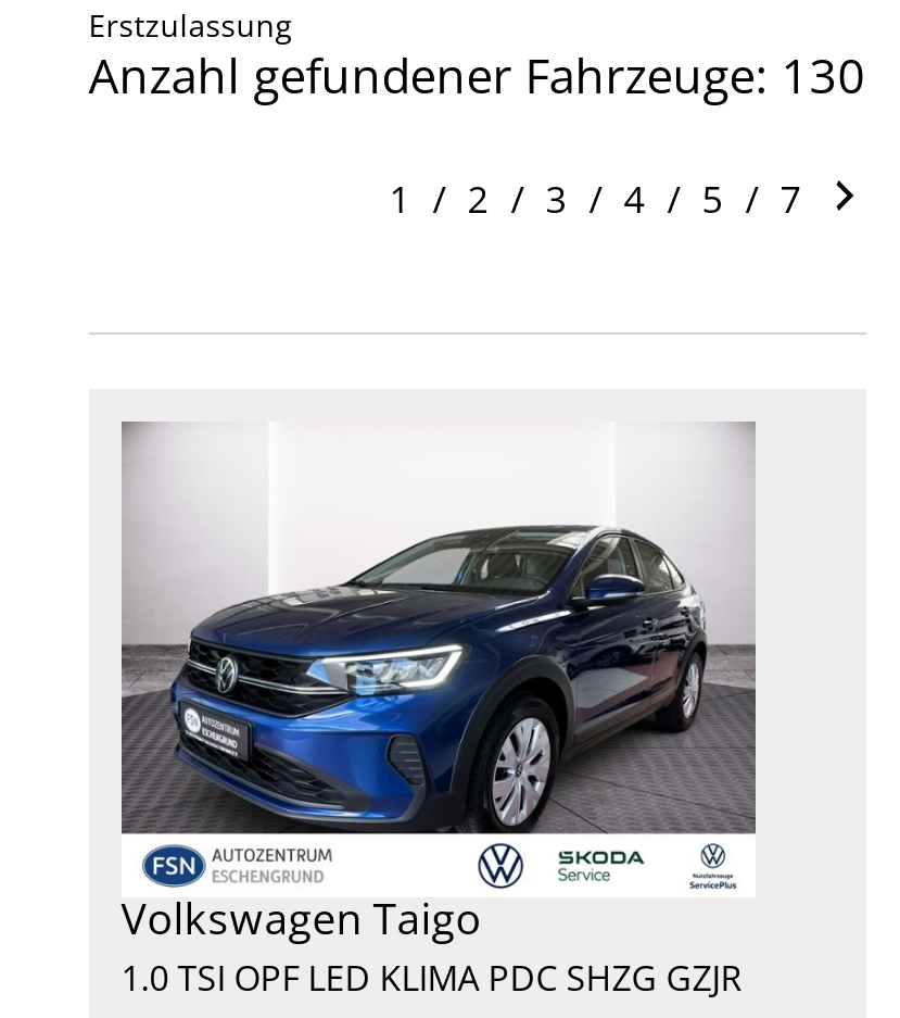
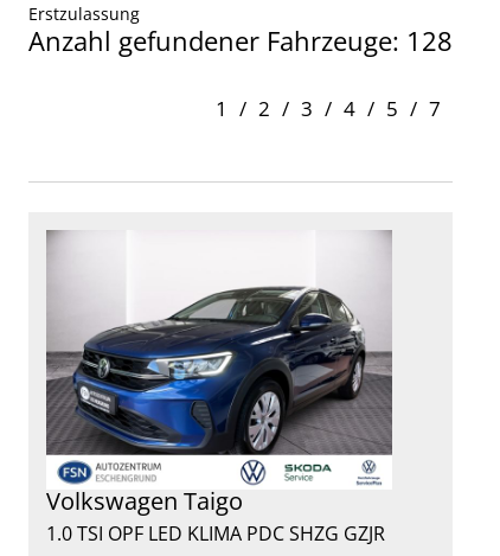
[89,42,866,107] Anzahl gefundener Fahrzeuge: 130 -> [28,23,452,59] Anzahl gefundener Fahrzeuge: 128

